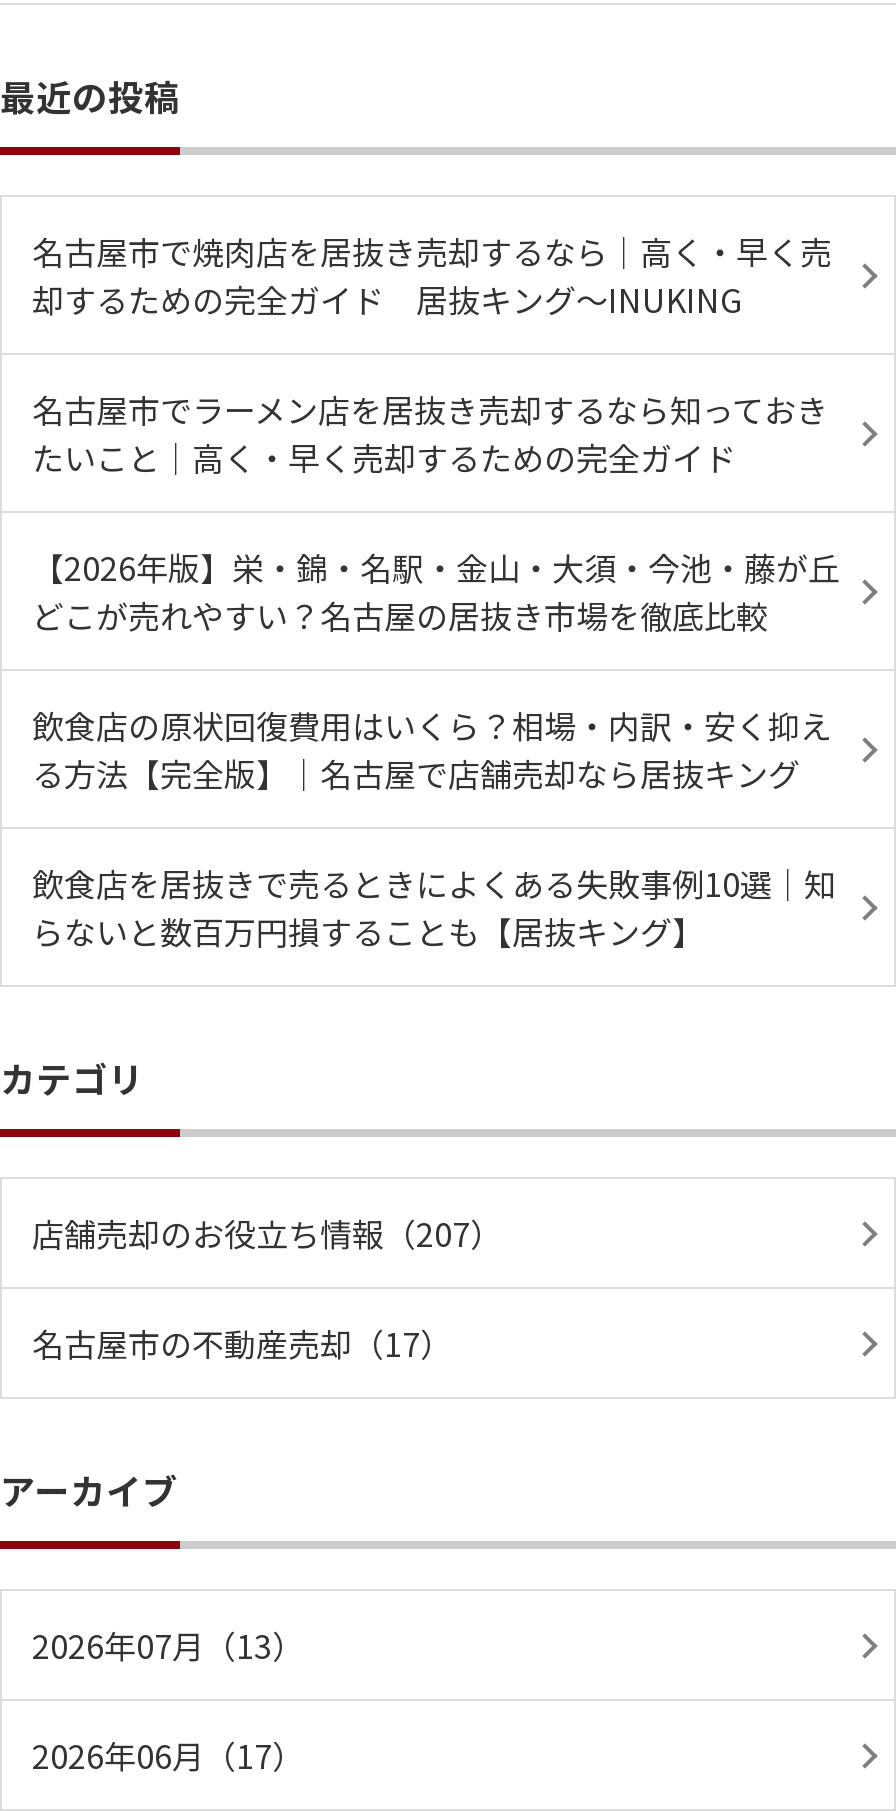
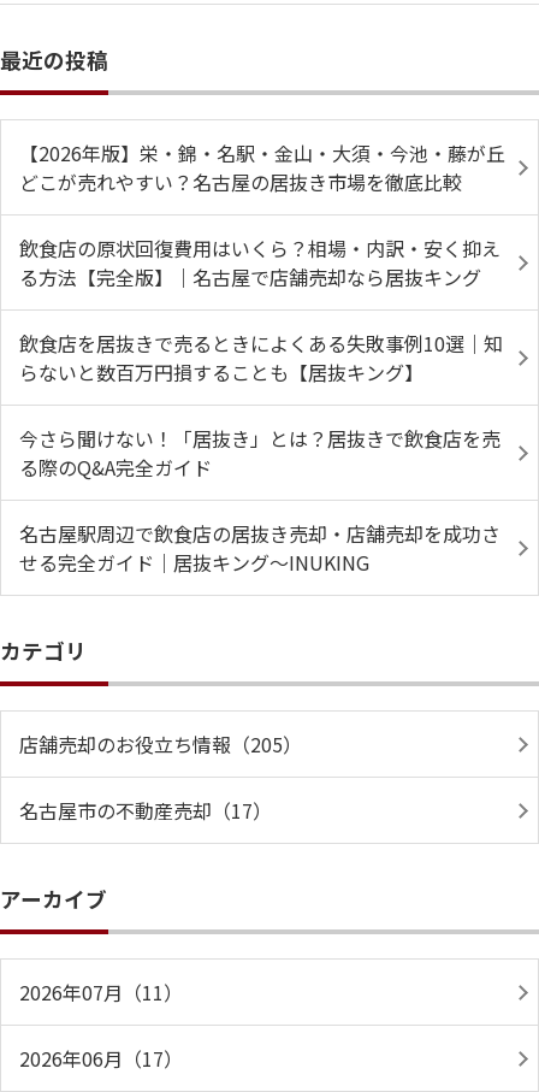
[32,227,832,481] 名古屋市で焼肉店を居抜き売却するなら｜高く・早く売 | 却するための完全ガイド 居抜キング～INUKING | 名古屋市でラーメン店を居抜き売却するなら知っておき | たいこと｜高く・早く売却するための完全ガイド -> none
moved [32,543,840,955] -> [19,138,505,386]: 【2026年版】栄・錦・名駅・金山・大須・今池・藤が丘 | どこが売れやすい？名古屋の居抜き市場を徹底比較 | 飲食店の原状回復費用はいくら？相場・内訳・安く抑え | る方法【完全版】｜名古屋で店舗売却なら居抜キング | 飲食店を居抜きで売るときによくある失敗事例10選｜知 | らないと数百万円損することも【居抜キング】
none -> [19,424,500,577] 今さら聞けない！「居抜き」とは？居抜きで飲食店を売 | る際のQ&A完全ガイド | 名古屋駅周辺で飲食店の居抜き売却・店舗売却を成功さ | せる完全ガイド｜居抜キング～INUKING
[32,1209,502,1257] 店舗売却のお役立ち情報（207） -> [19,730,302,759] 店舗売却のお役立ち情報（205）
[32,1621,304,1669] 2026年07月（13） -> [19,978,183,1007] 2026年07月（11）

